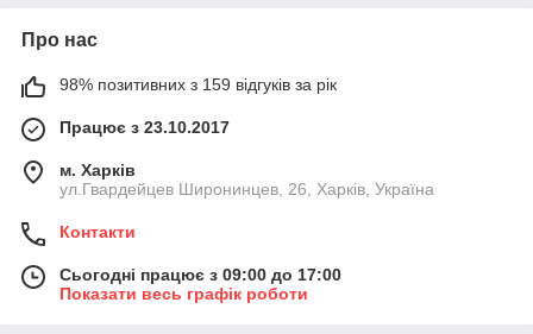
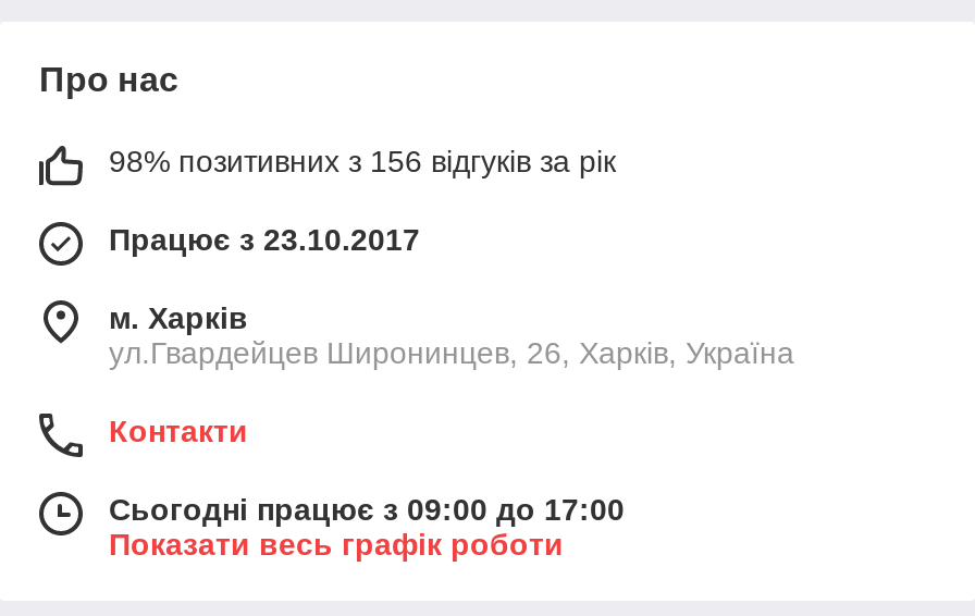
[59,75,337,94] 98% позитивних з 159 відгуків за рік -> [109,145,616,179] 98% позитивних з 156 відгуків за рік

